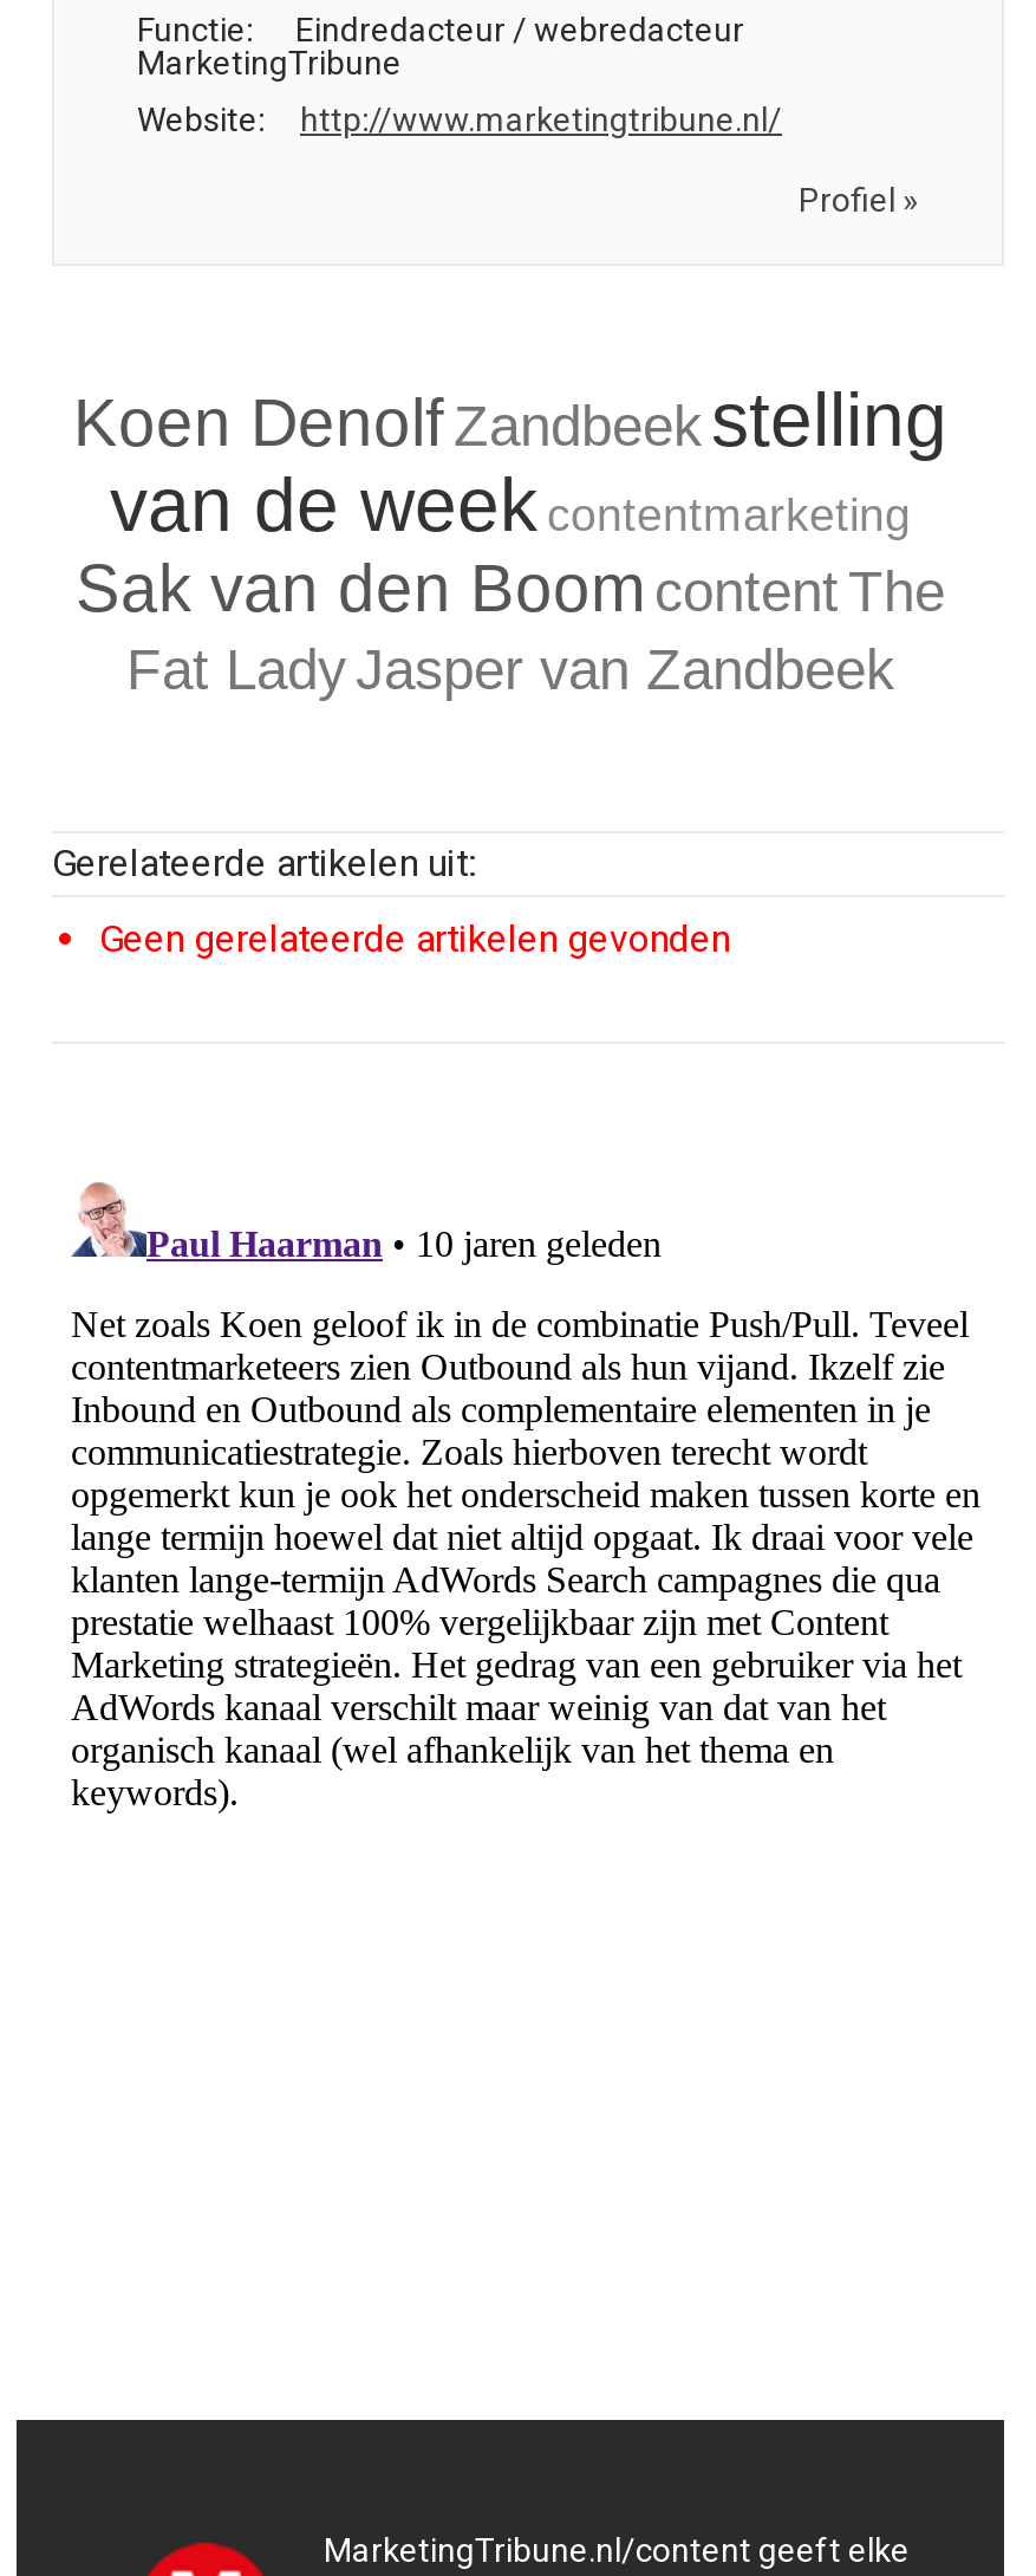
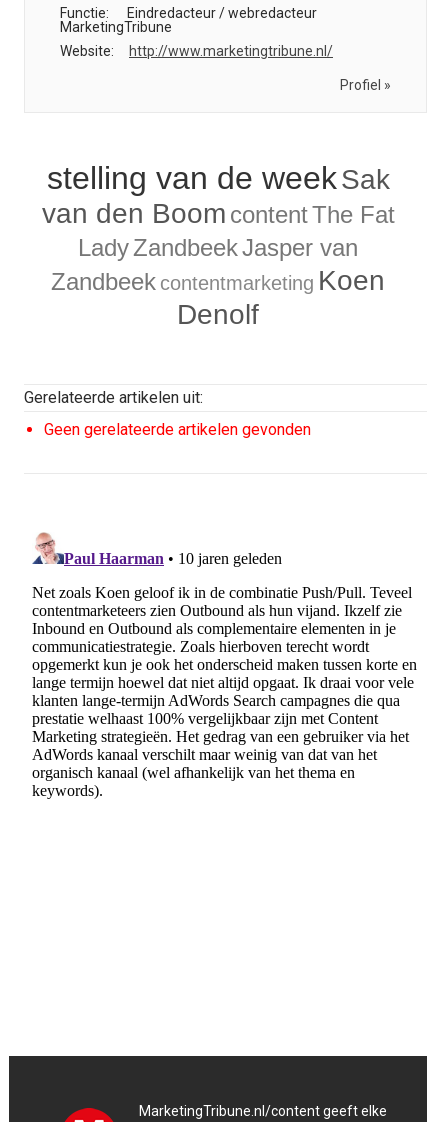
[73,377,947,701] Koen Denolf Zandbeek stelling | van de week contentmarketing | Sak van den Boom content The | Fat Lady Jasper van Zandbeek -> [41,160,394,330] stelling van de week Sak | van den Boom content The Fat | Lady Zandbeek Jasper van | Zandbeek contentmarketing Koen | Denolf

